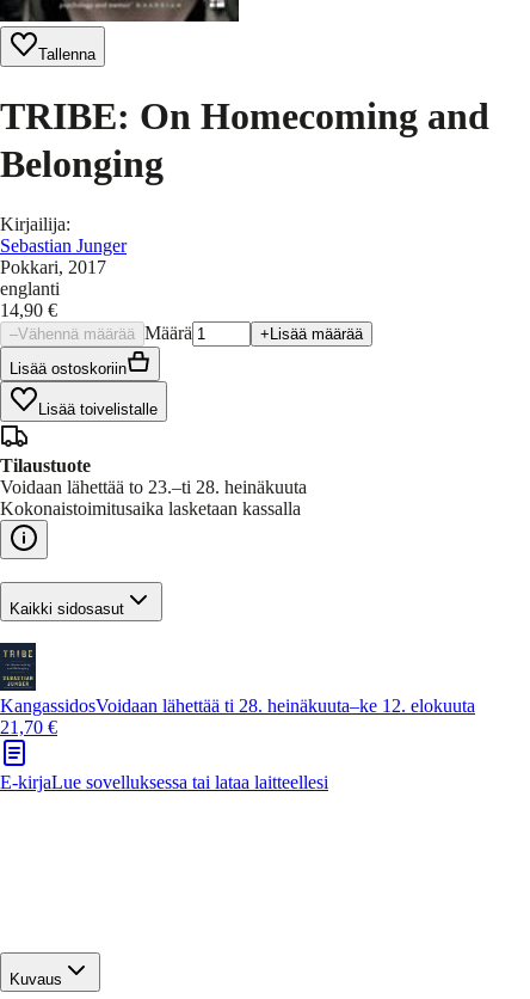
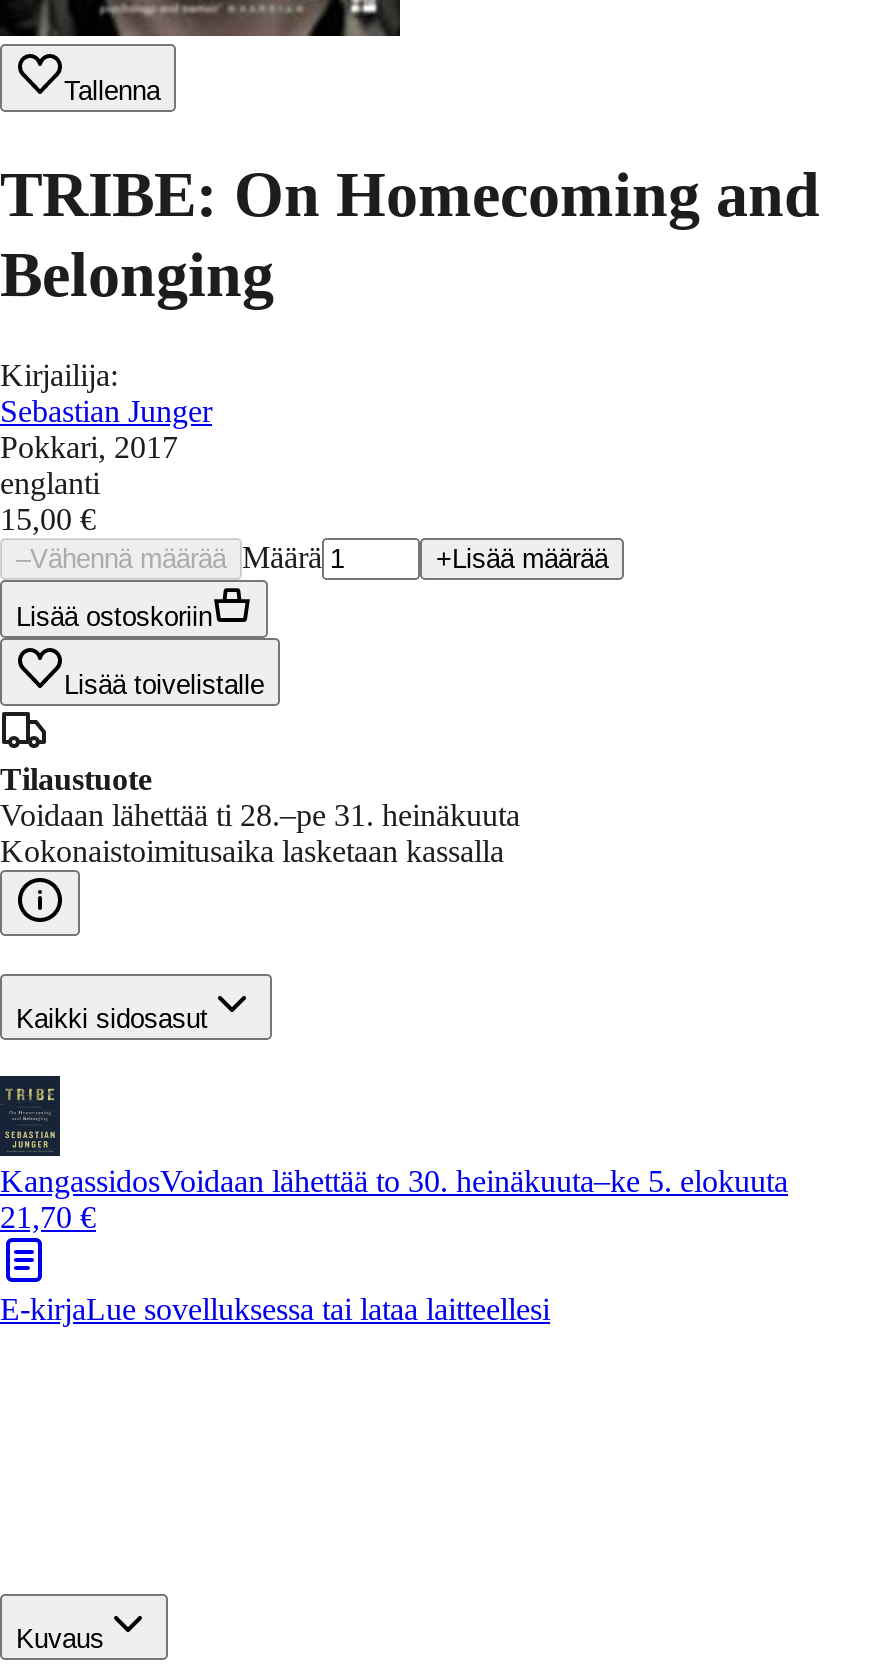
[0,300,57,320] 14,90 € -> [0,502,96,536] 15,00 €
[0,477,307,497] Voidaan lähettää to 23.–ti 28. heinäkuuta -> [0,798,520,832] Voidaan lähettää ti 28.–pe 31. heinäkuuta
[0,696,475,716] KangassidosVoidaan lähettää ti 28. heinäkuuta–ke 12. elokuuta -> [0,1165,788,1199] KangassidosVoidaan lähettää to 30. heinäkuuta–ke 5. elokuuta

